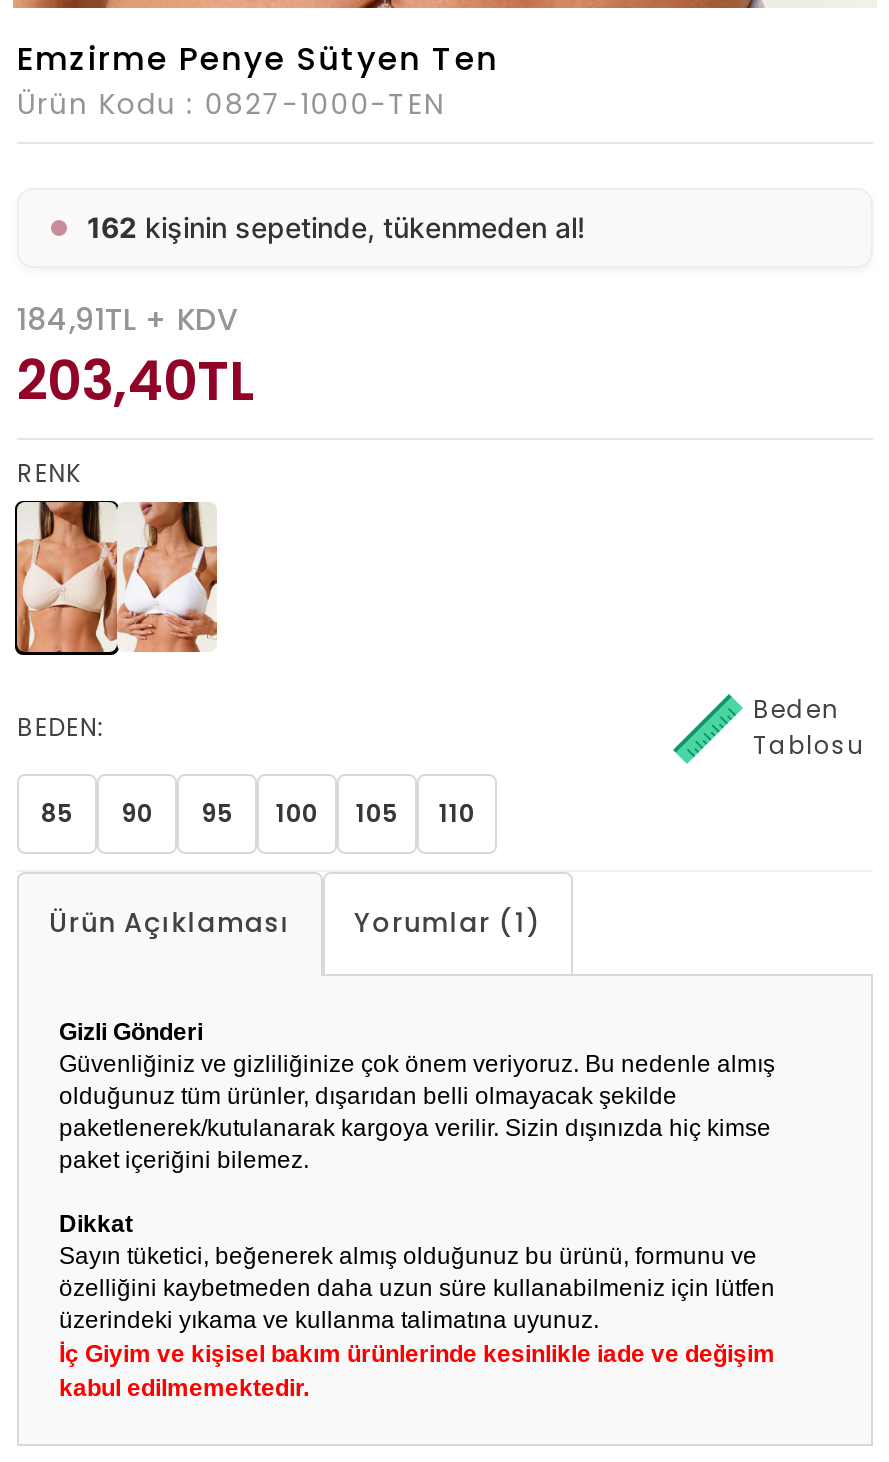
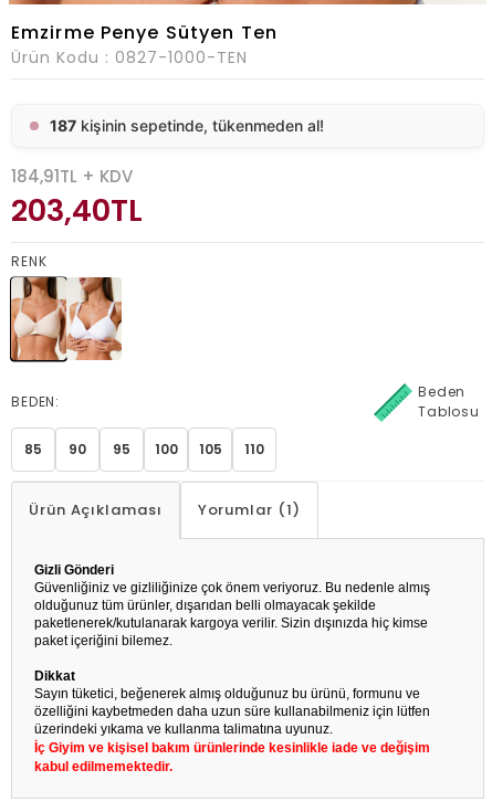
[87,210,585,244] 162 kişinin sepetinde, tükenmeden al! -> [50,116,324,135] 187 kişinin sepetinde, tükenmeden al!

